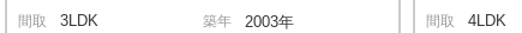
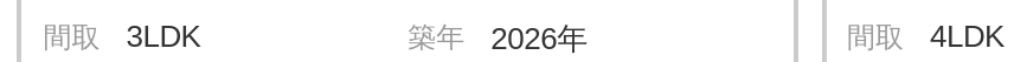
[203,12,294,30] 築年 2003年 -> [408,21,588,56] 築年 2026年

